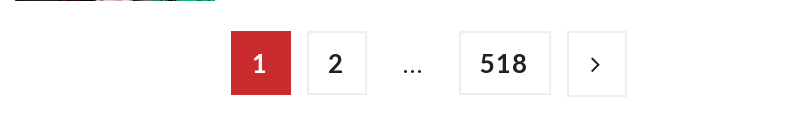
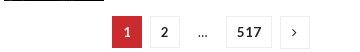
[480,47,528,79] 518 -> [236,24,260,40] 517

